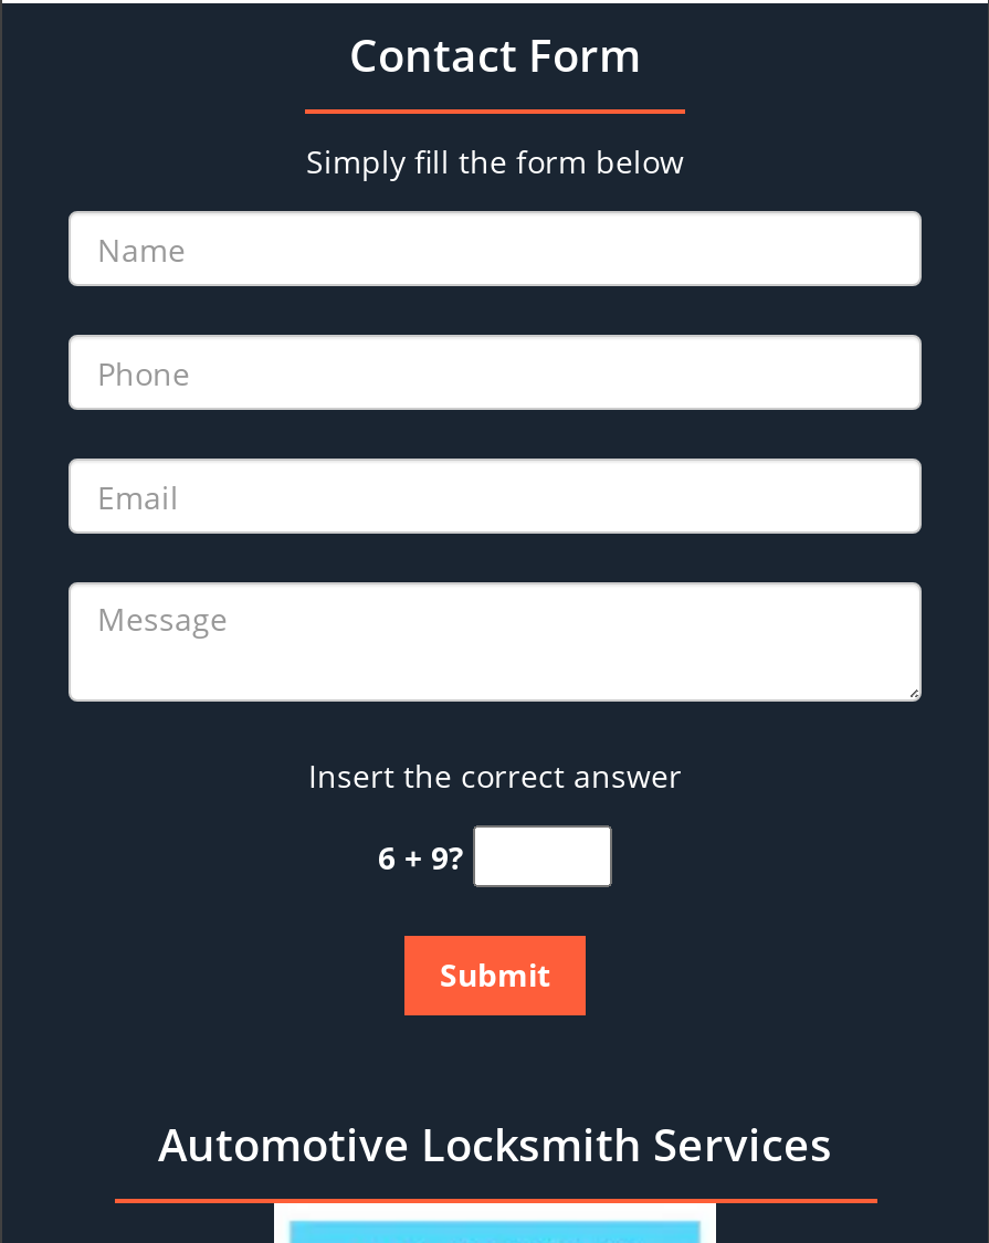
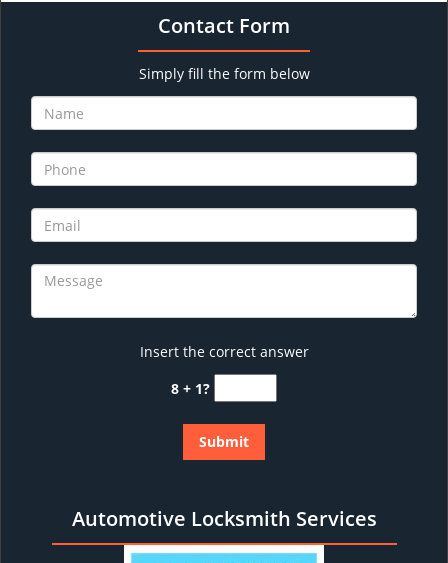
[378,836,464,878] 6 + 9? -> [171,379,210,398] 8 + 1?

